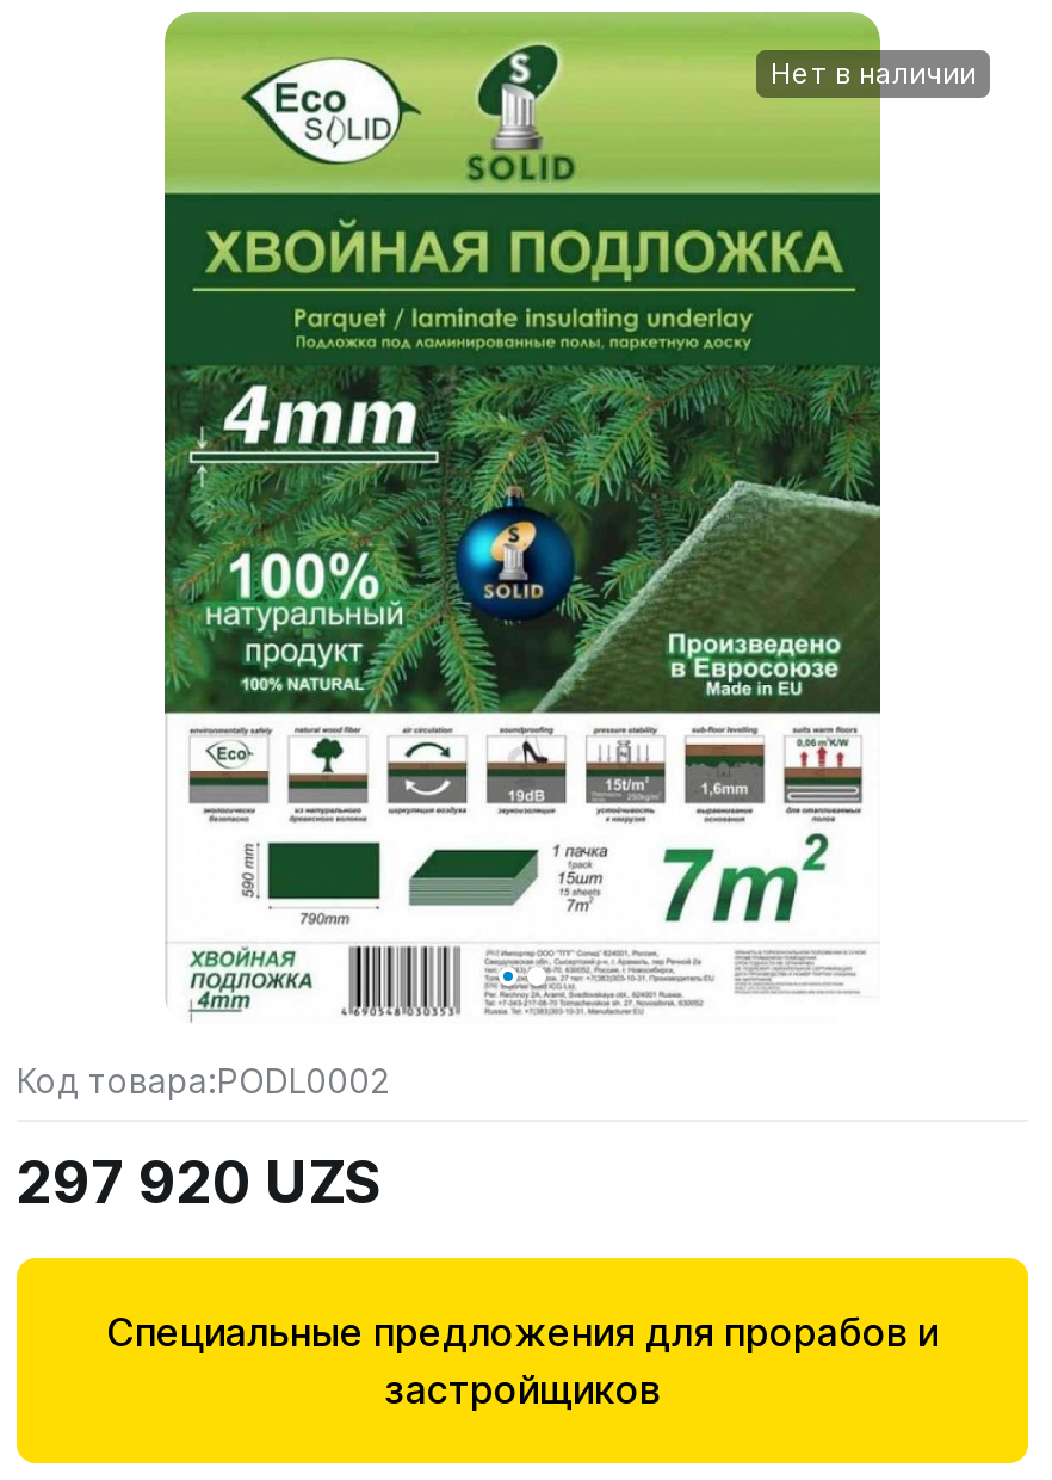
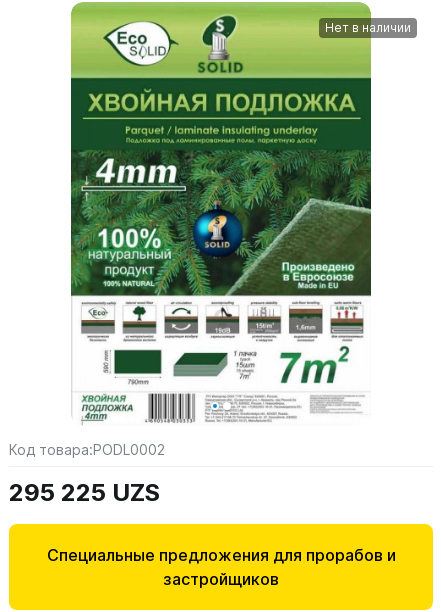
[17,1148,379,1217] 297 920 UZS -> [9,478,160,507] 295 225 UZS

